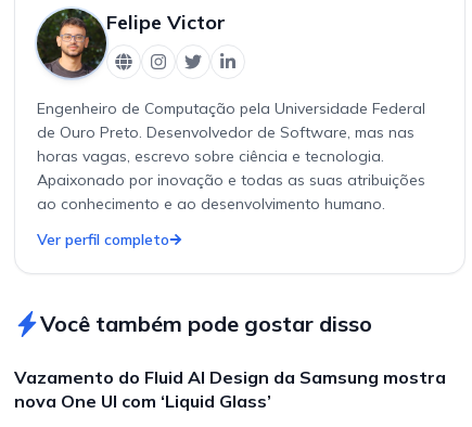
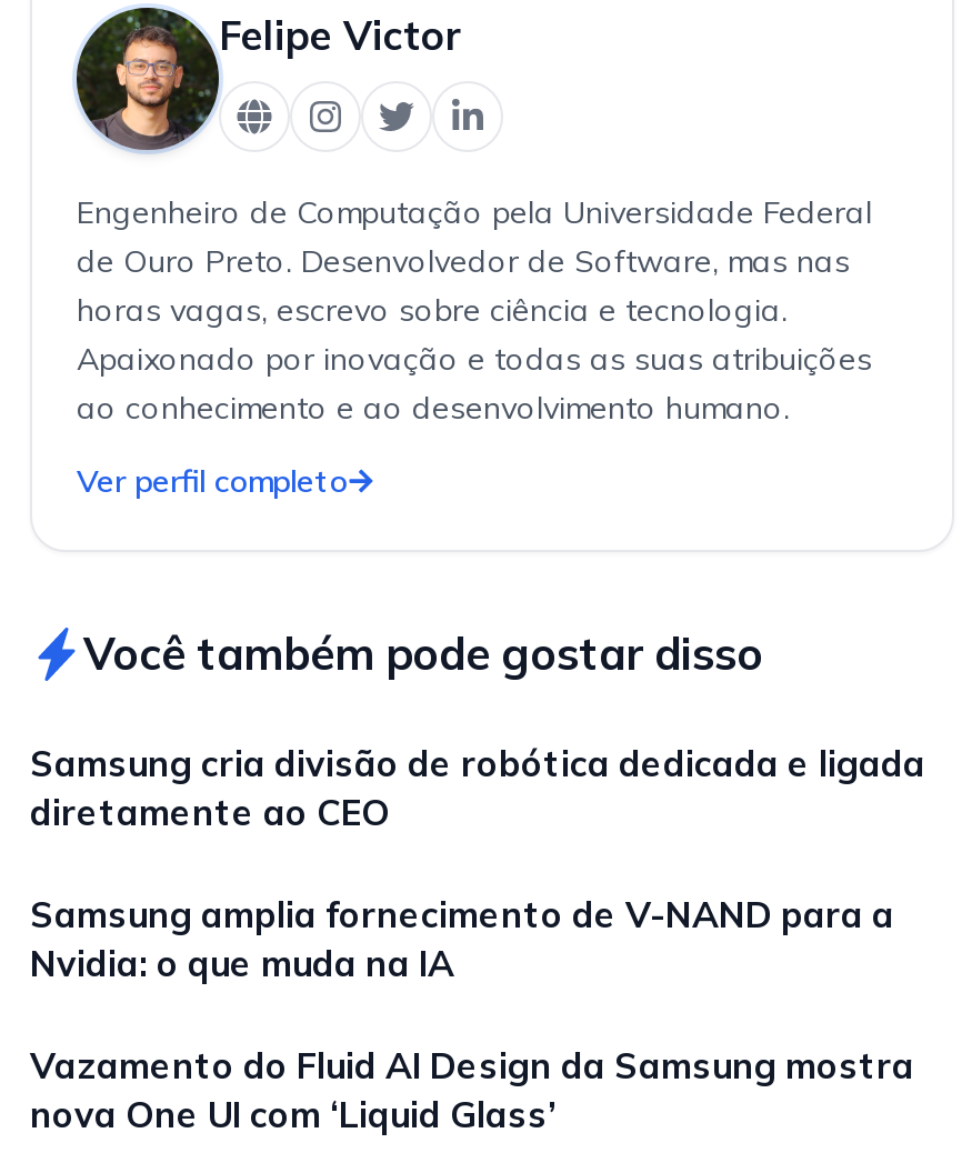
none -> [30,741,925,985] Samsung cria divisão de robótica dedicada e ligada | diretamente ao CEO | Samsung amplia fornecimento de V-NAND para a | Nvidia: o que muda na IA

